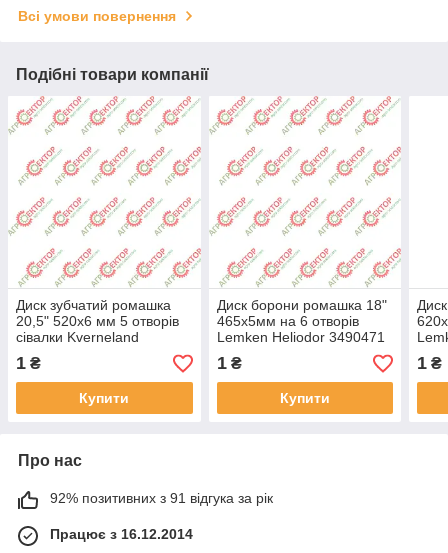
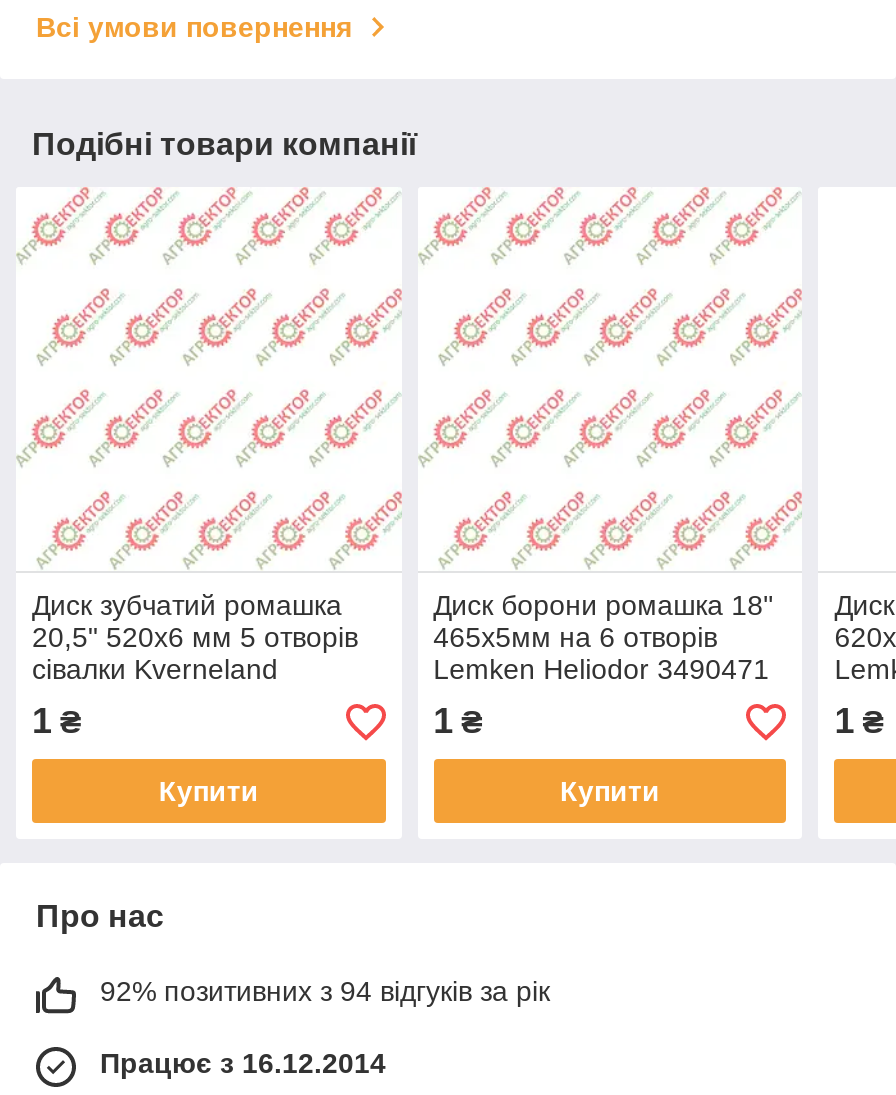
[50,490,273,506] 92% позитивних з 91 відгука за рік -> [100,976,550,1008] 92% позитивних з 94 відгуків за рік

